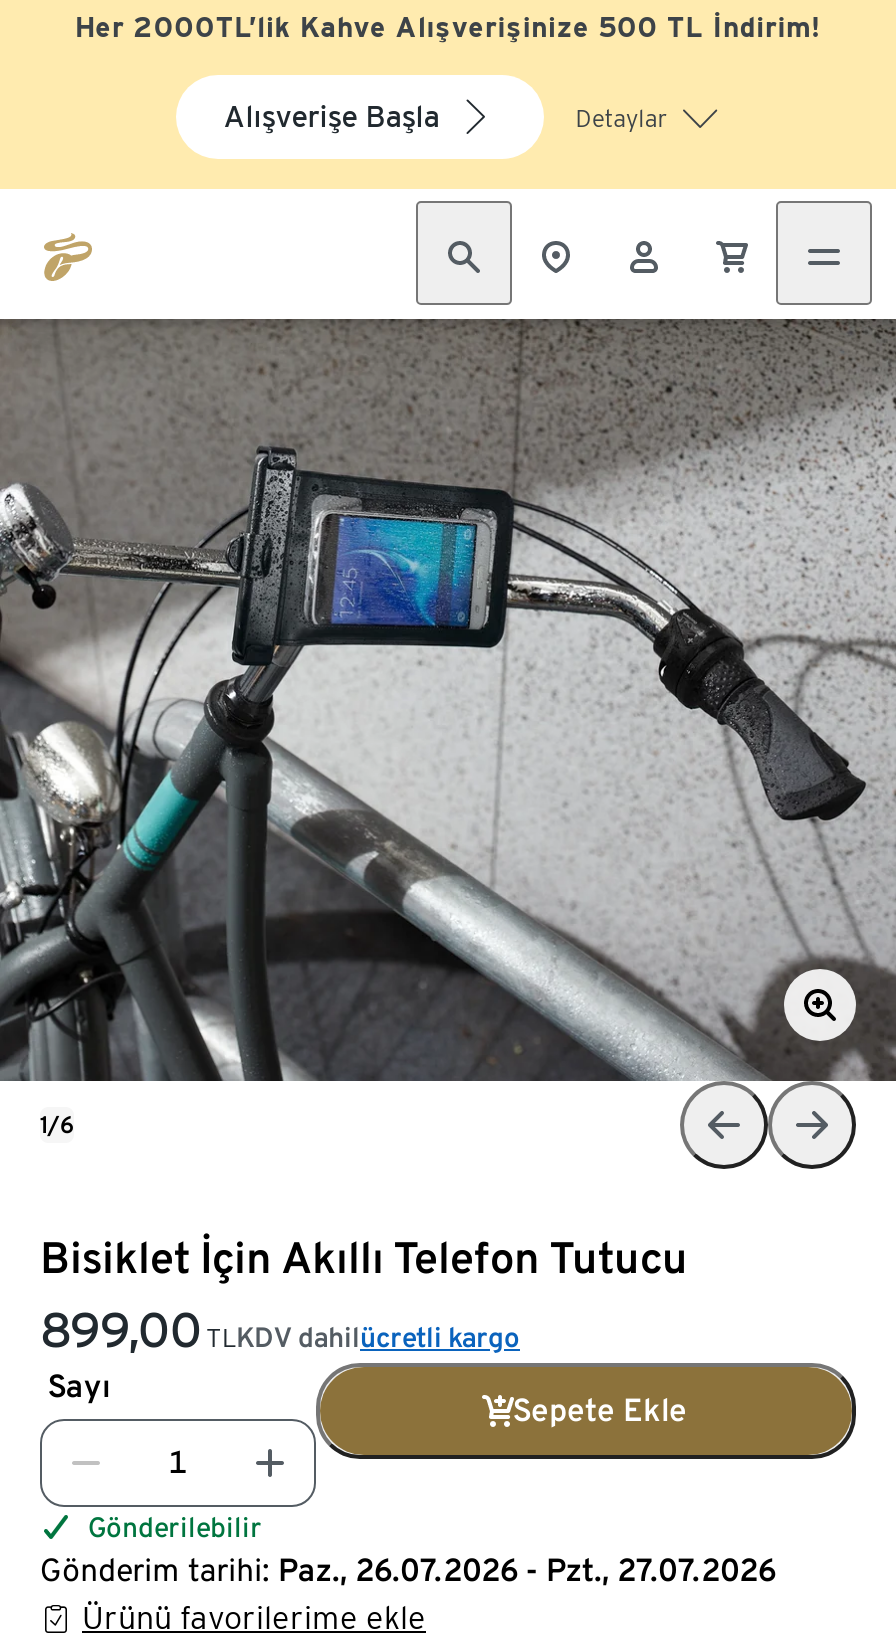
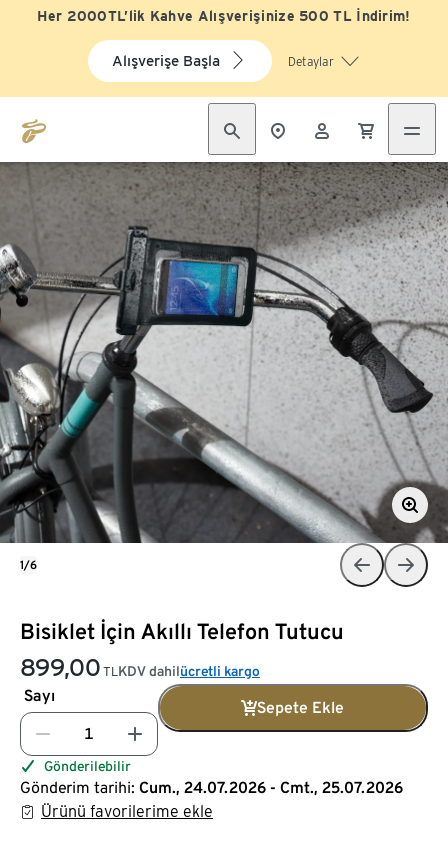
[40,1552,776,1590] Gönderim tarihi: Paz., 26.07.2026 - Pzt., 27.07.2026 -> [20,778,403,797] Gönderim tarihi: Cum., 24.07.2026 - Cmt., 25.07.2026

